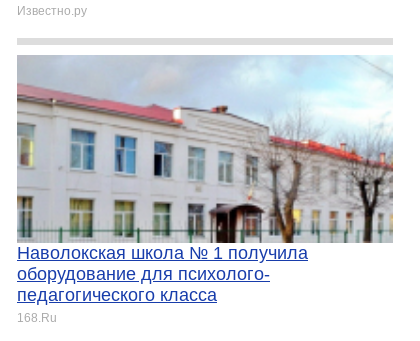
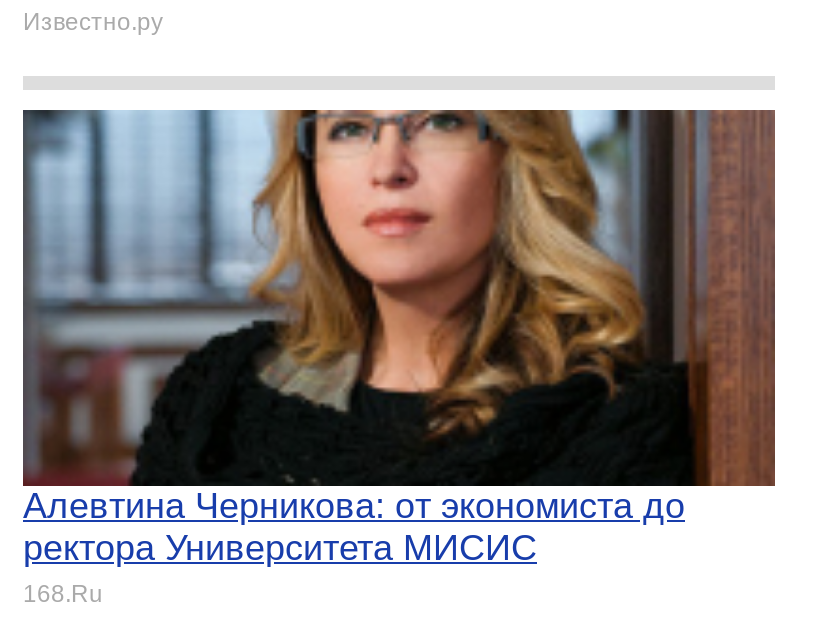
[17,55,394,305] [image] | Наволокская школа № 1 получила | оборудование для психолого- | педагогического класса -> [23,108,777,568] [image] | Алевтина Черникова: от экономиста до | ректора Университета МИСИС

